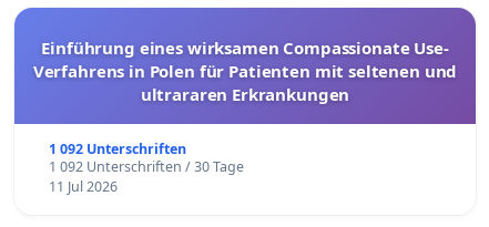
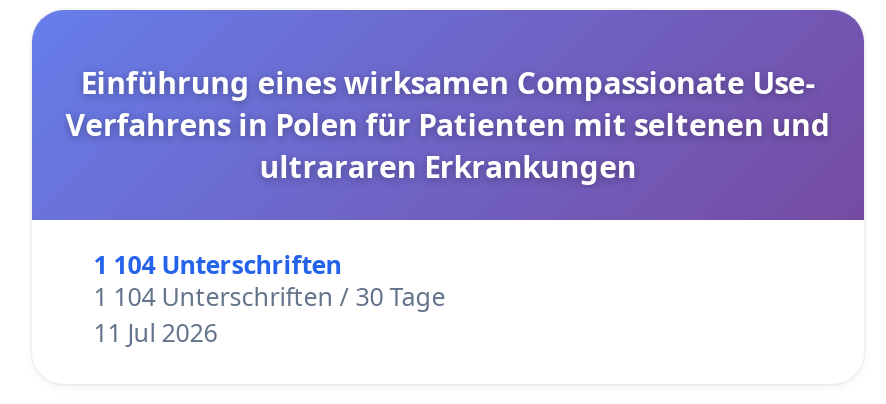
[49,140,186,159] 1 092 Unterschriften -> [94,248,342,282] 1 104 Unterschriften
[49,157,244,176] 1 092 Unterschriften / 30 Tage -> [94,280,446,314] 1 104 Unterschriften / 30 Tage

